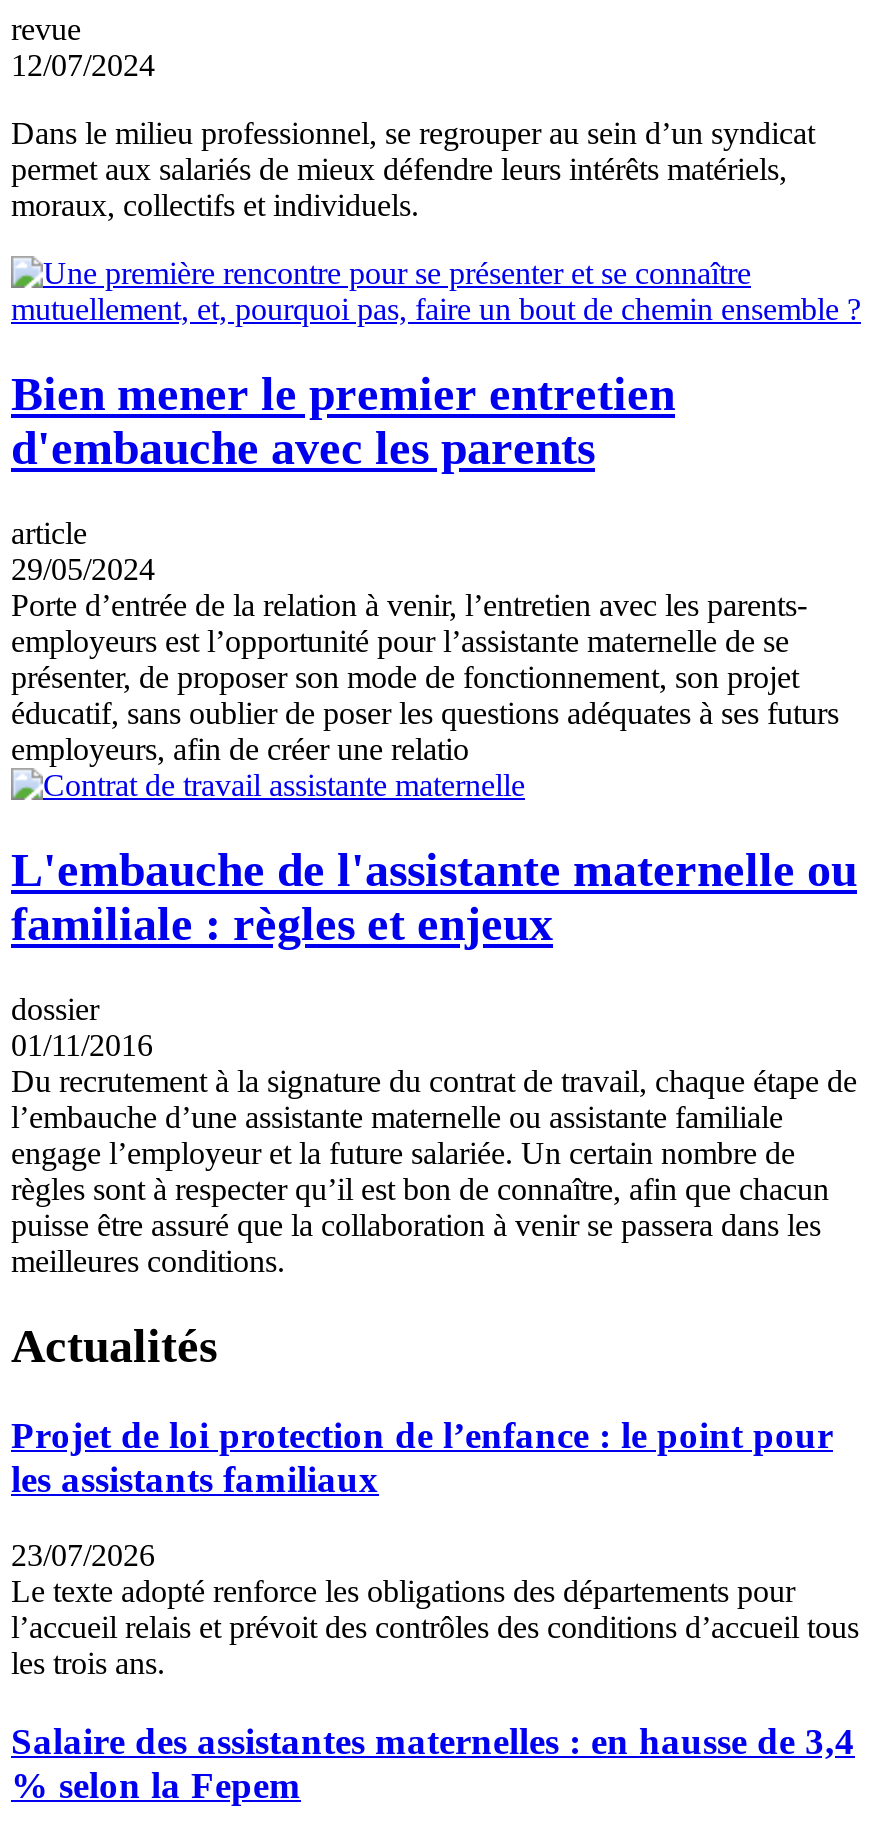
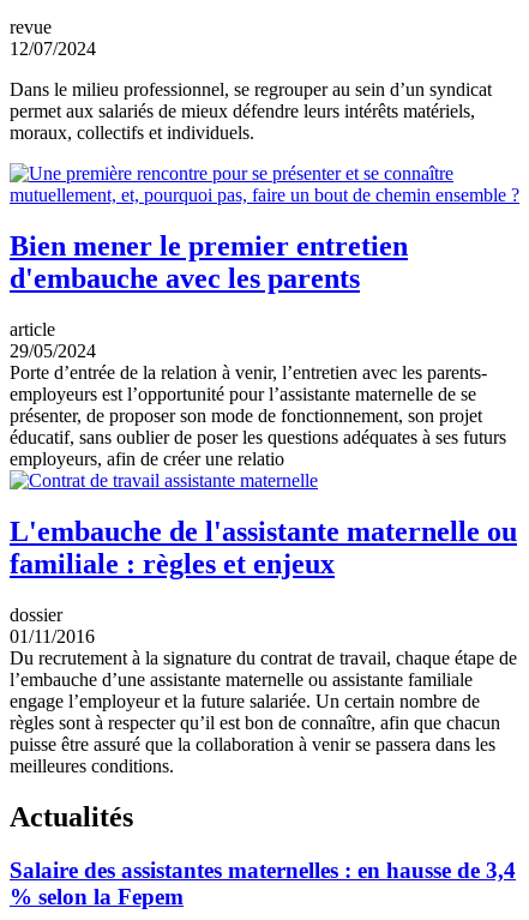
[11,1413,859,1681] Projet de loi protection de l’enfance : le point pour | les assistants familiaux | 23/07/2026 | Le texte adopté renforce les obligations des départements pour | l’accueil relais et prévoit des contrôles des conditions d’accueil tous | les trois ans. -> none

